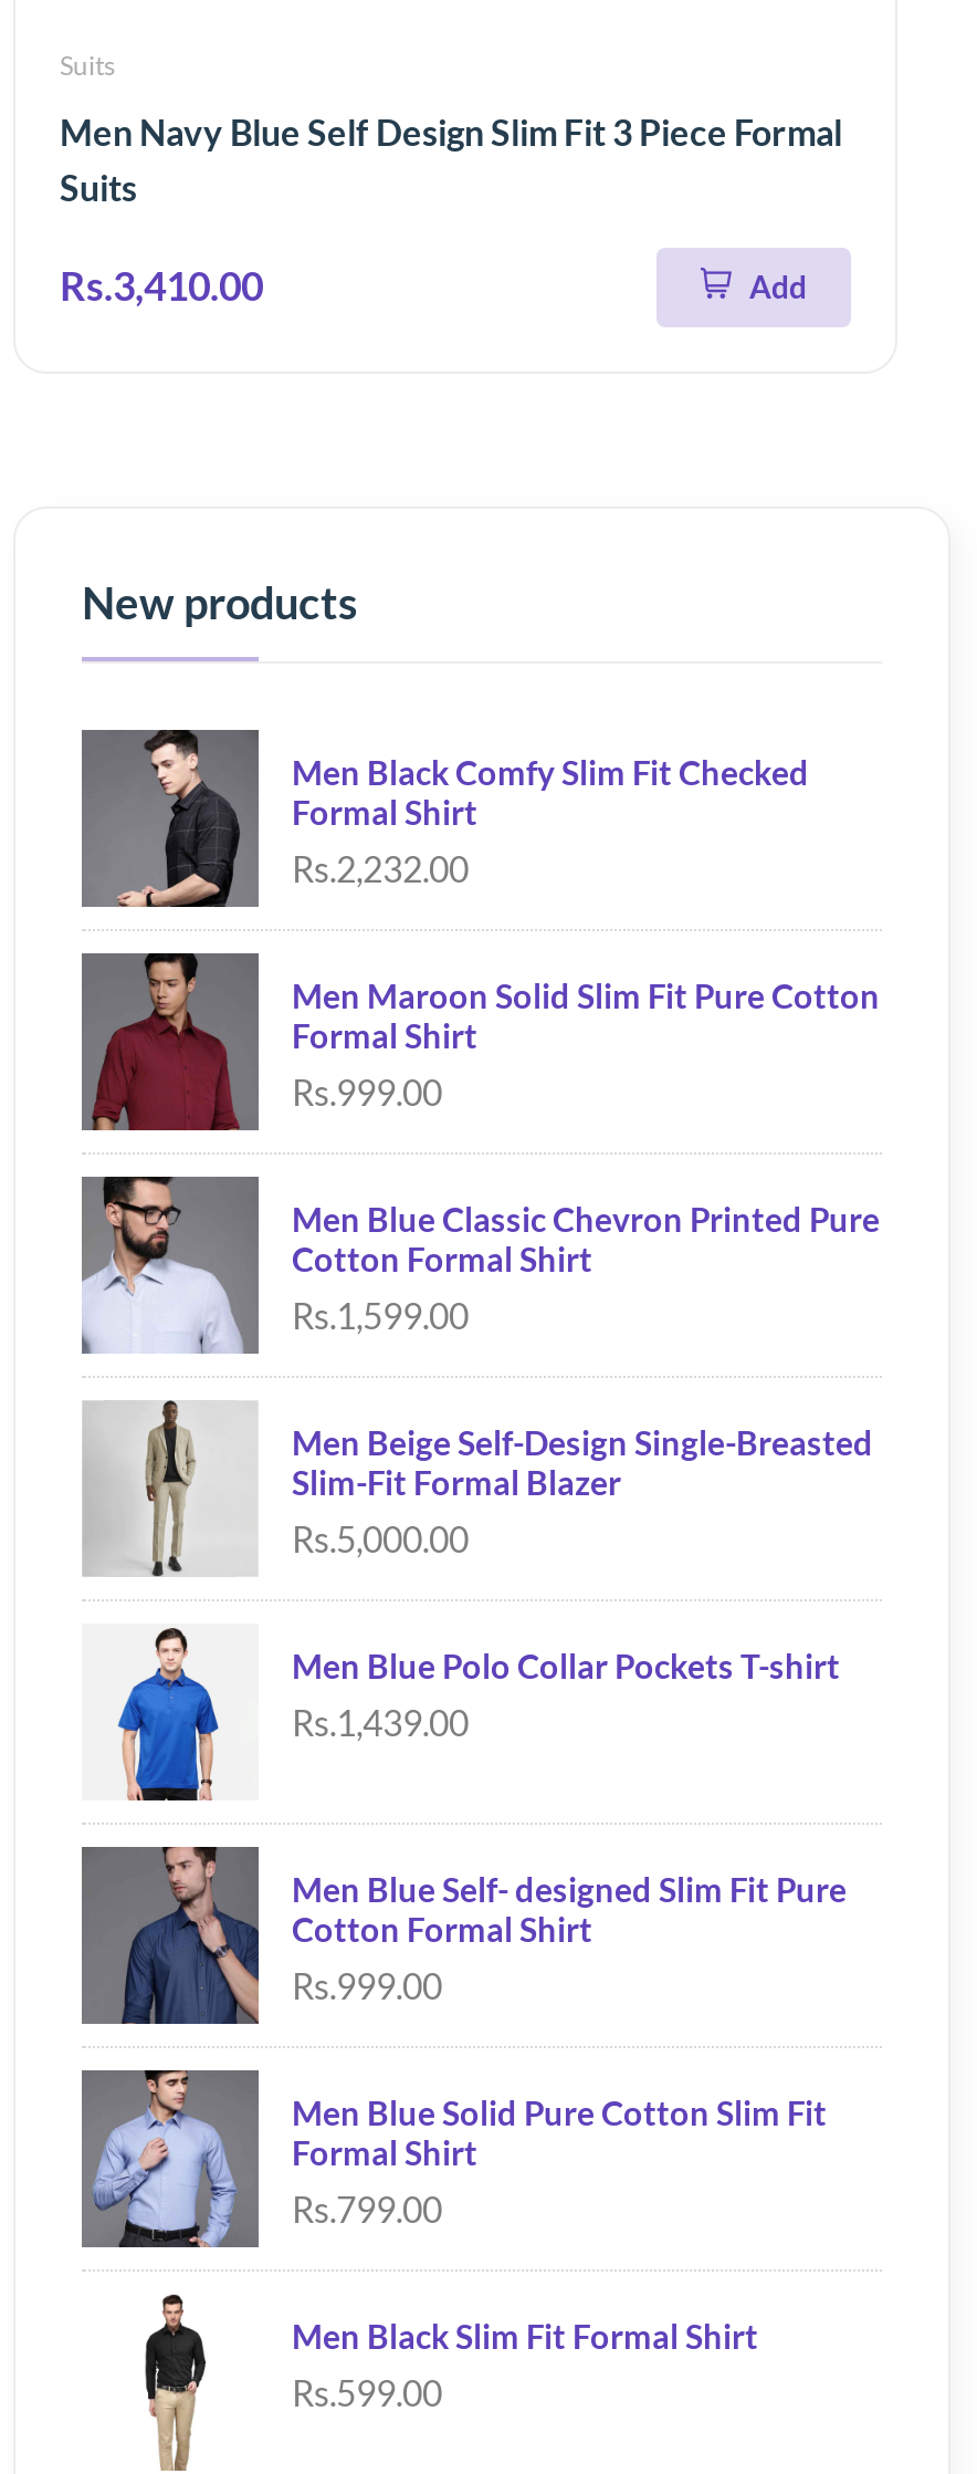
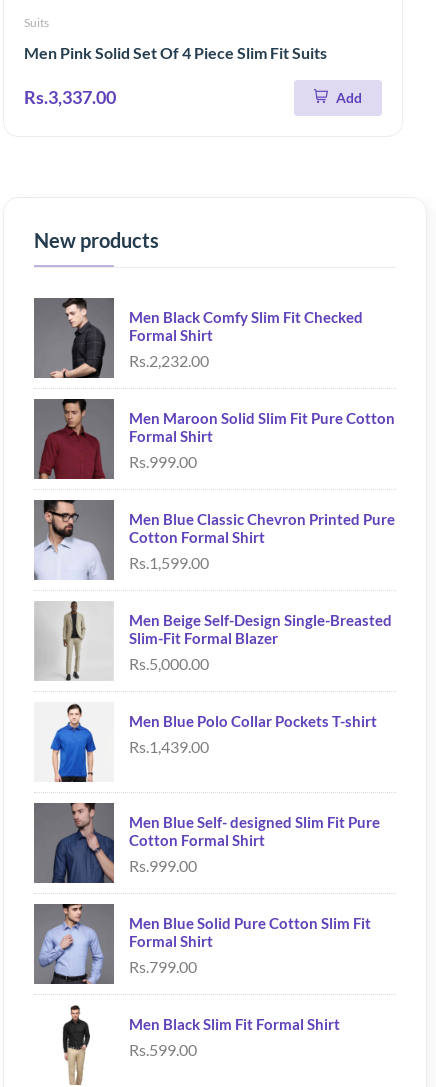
[60,111,842,208] Men Navy Blue Self Design Slim Fit 3 Piece Formal | Suits -> [24,43,327,62] Men Pink Solid Set Of 4 Piece Slim Fit Suits
[60,261,263,310] Rs.3,410.00 -> [24,86,116,108] Rs.3,337.00

